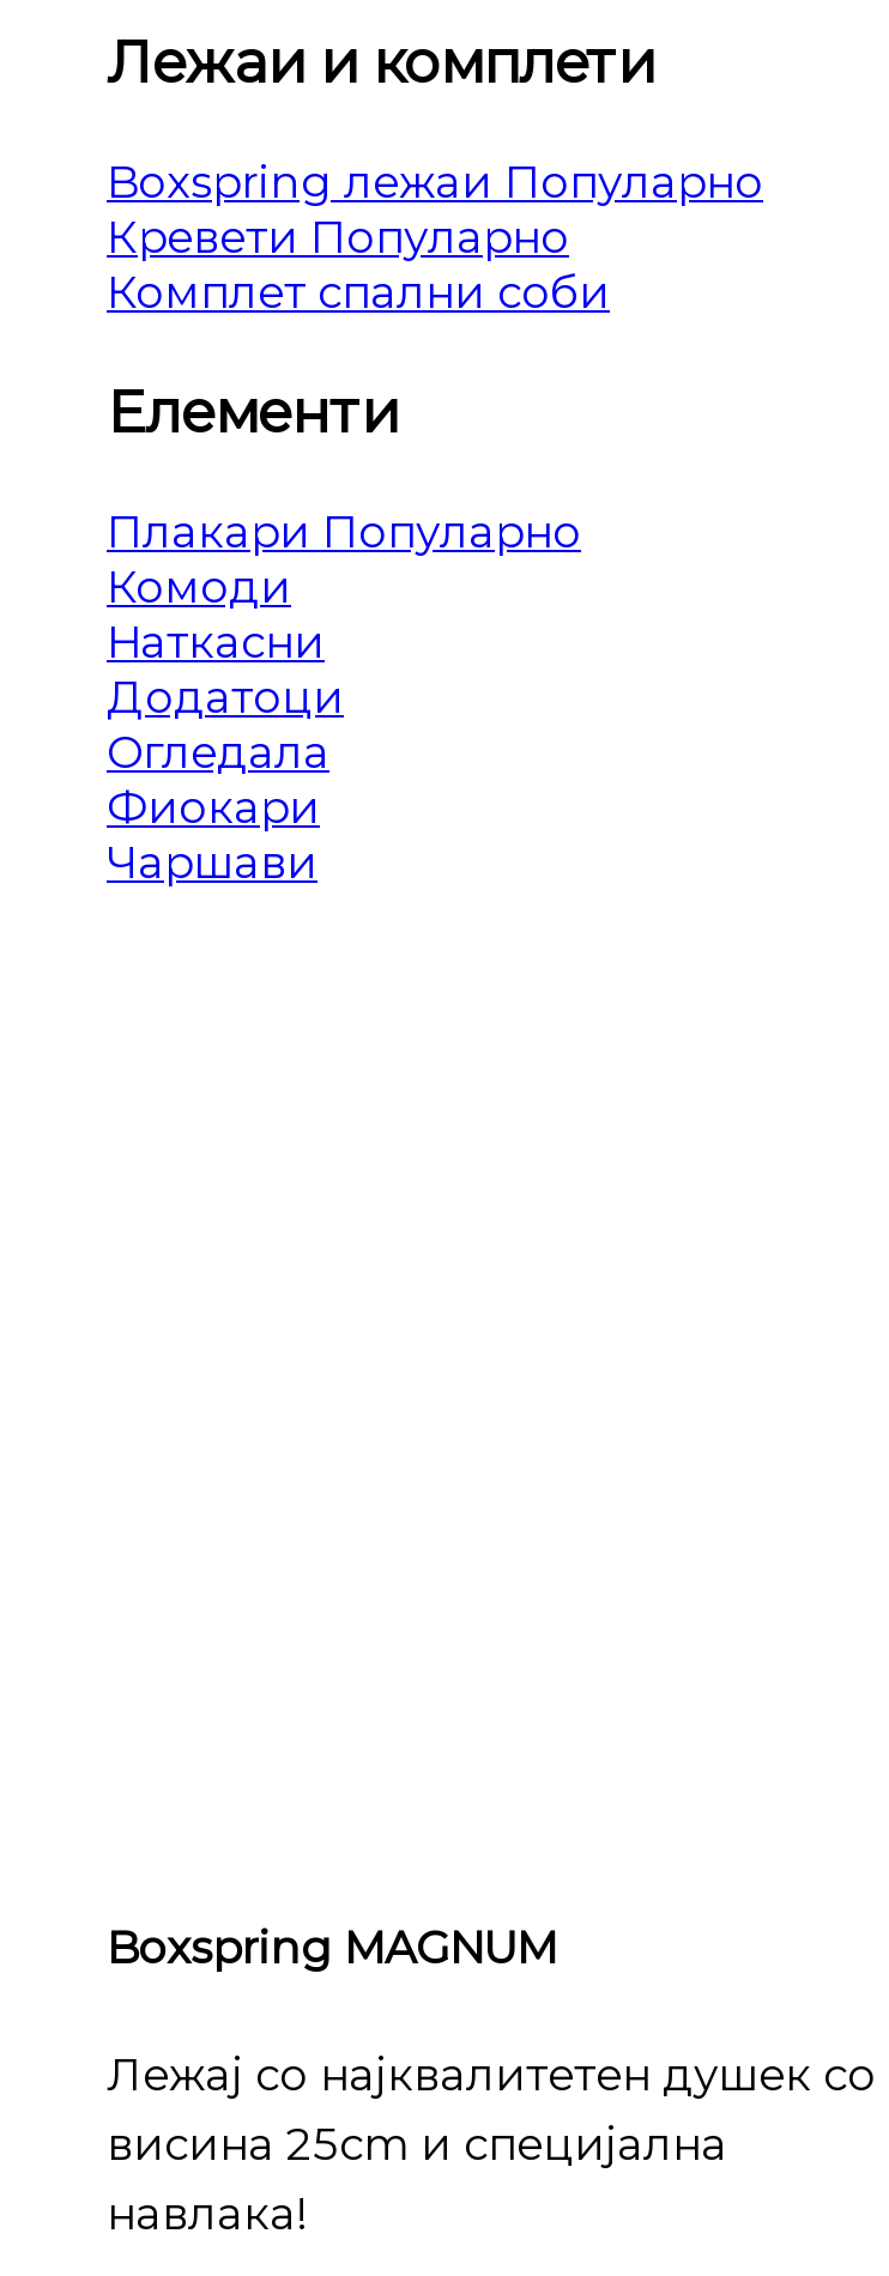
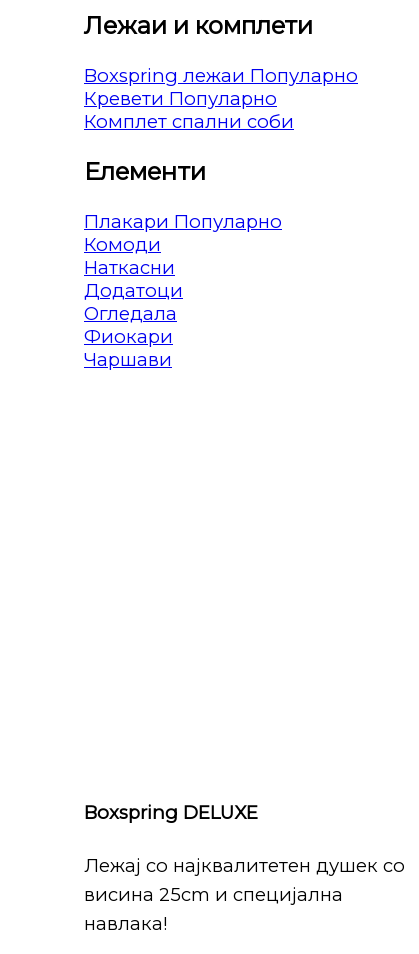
[107,1920,557,1975] Boxspring MAGNUM -> [84,801,258,824] Boxspring DELUXE

